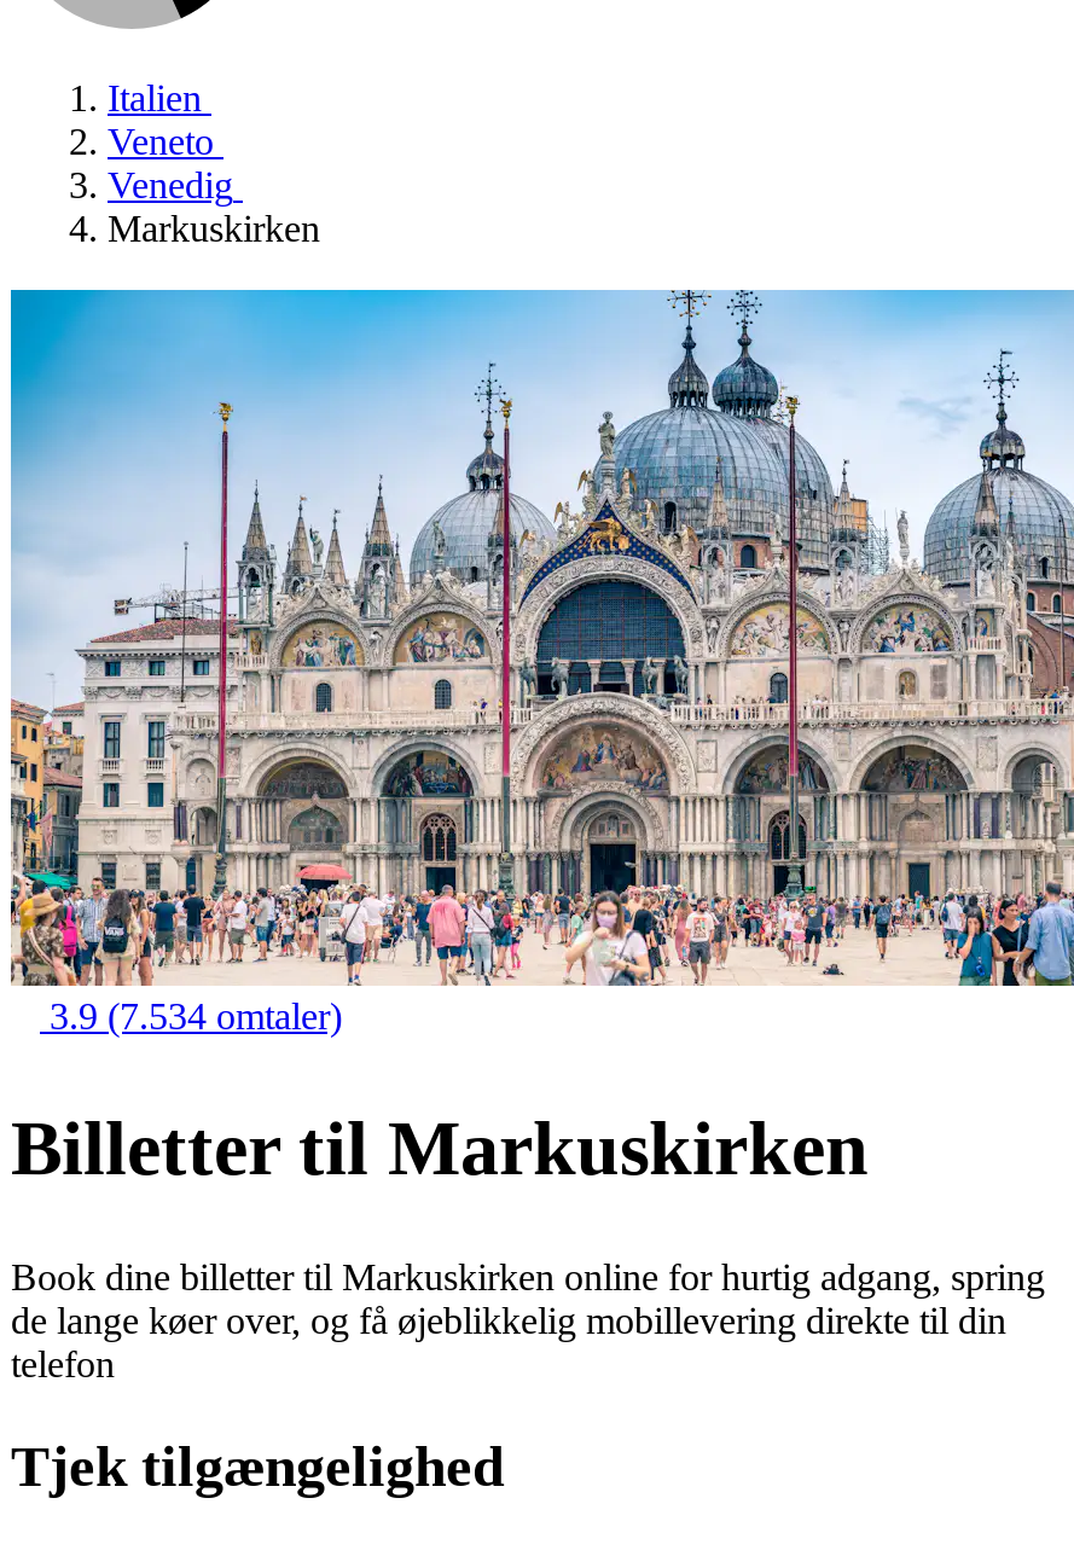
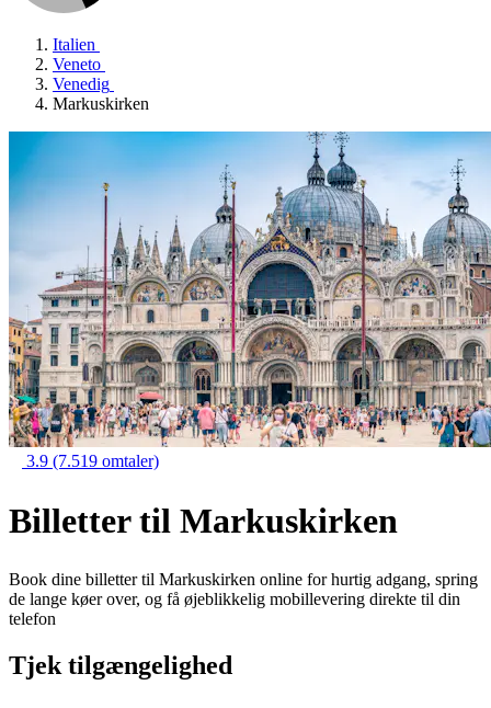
[50,995,342,1037] 3.9 (7.534 omtaler) -> [26,452,159,470] 3.9 (7.519 omtaler)

